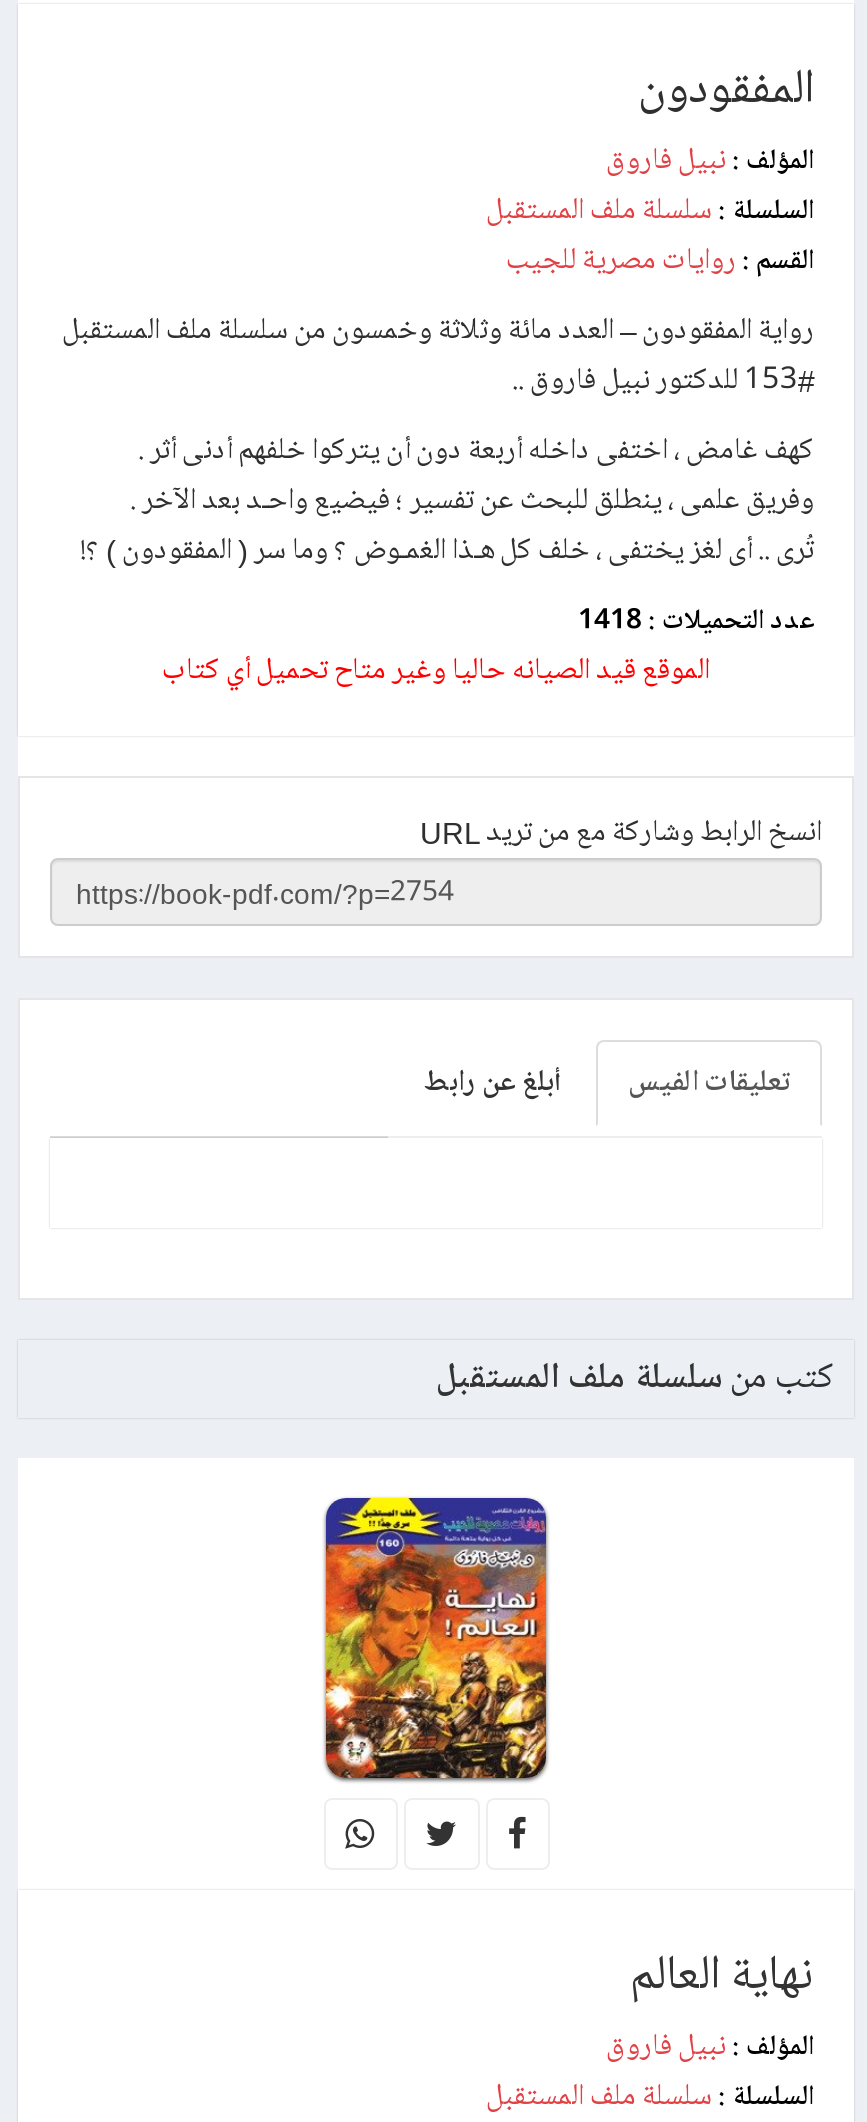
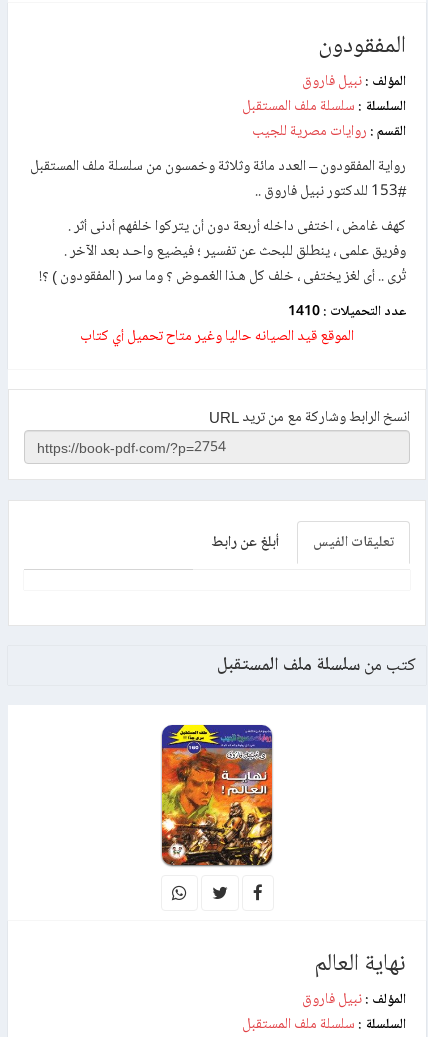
[578,602,814,640] عدد التحميلات : 1418 -> [288,302,406,321] عدد التحميلات : 1410

